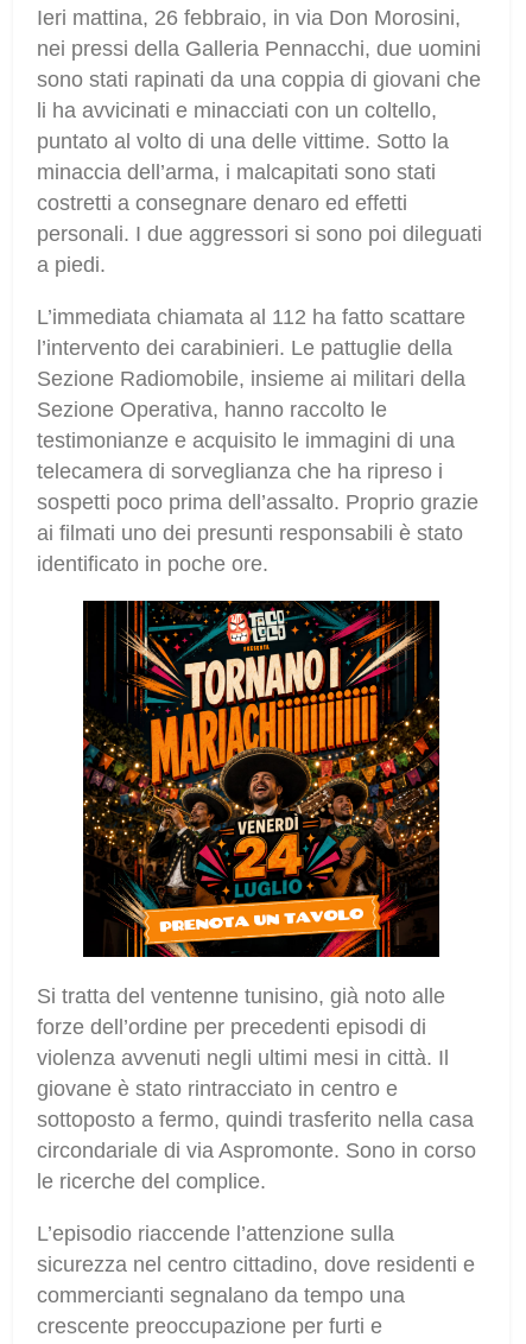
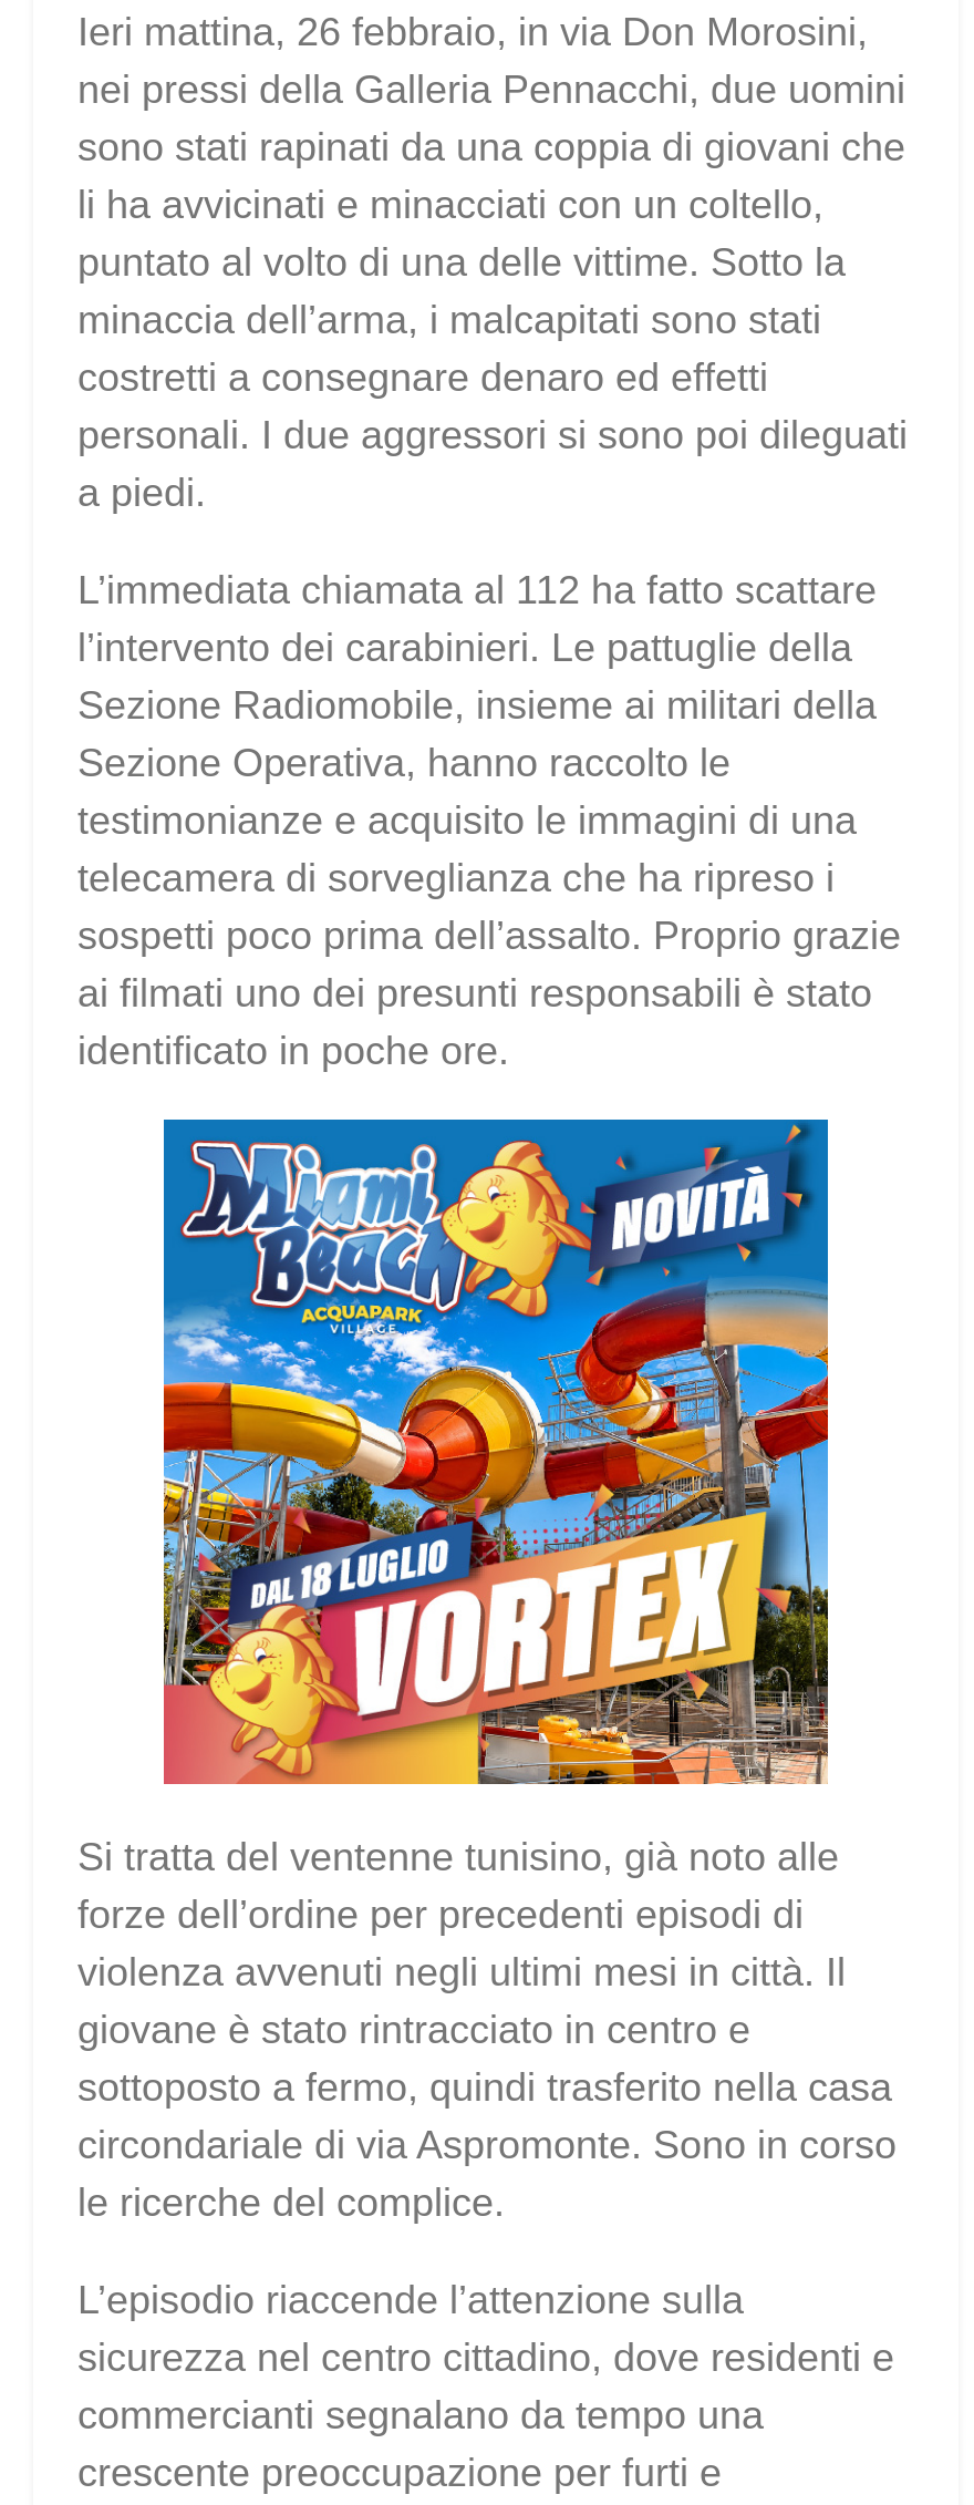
[82,600,441,958] [image] -> [162,1117,830,1786] [image]

